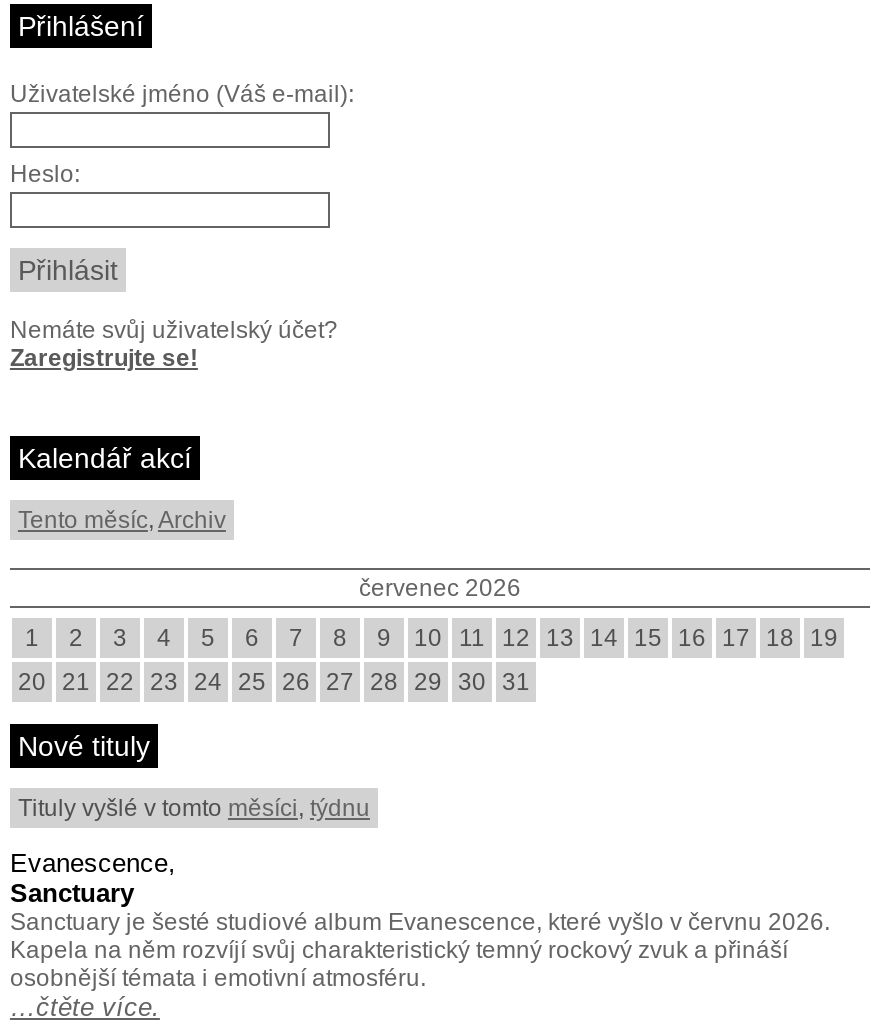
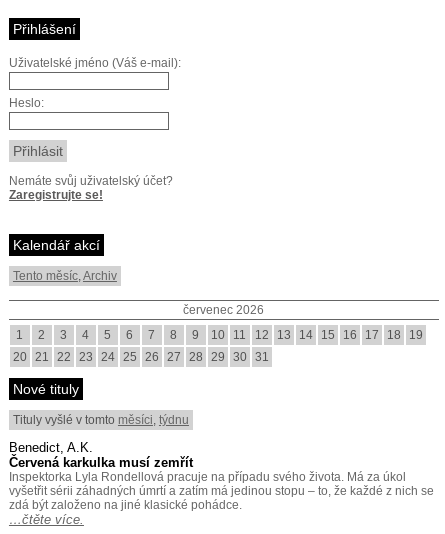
[10,848,830,992] Evanescence, | Sanctuary | Sanctuary je šesté studiové album Evanescence, které vyšlo v červnu 2026. | Kapela na něm rozvíjí svůj charakteristický temný rockový zvuk a přináší | osobnější témata i emotivní atmosféru. -> [9,440,434,512] Benedict, A.K. | Červená karkulka musí zemřít | Inspektorka Lyla Rondellová pracuje na případu svého života. Má za úkol | vyšetřit sérii záhadných úmrtí a zatím má jedinou stopu – to, že každé z nich se | zdá být založeno na jiné klasické pohádce.

